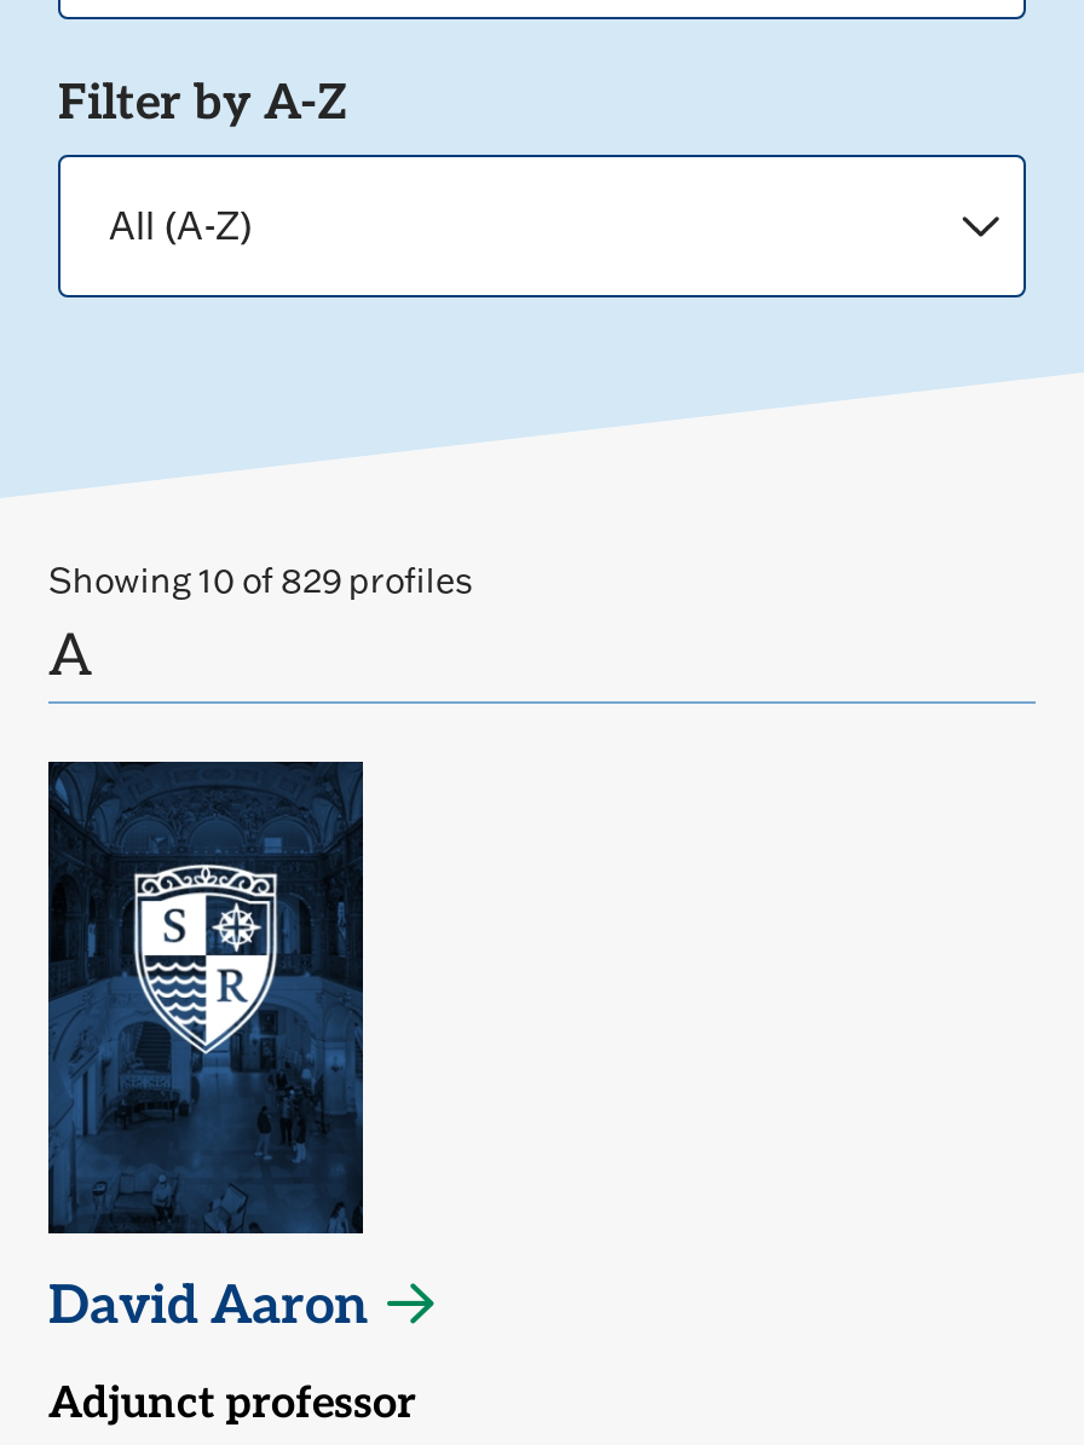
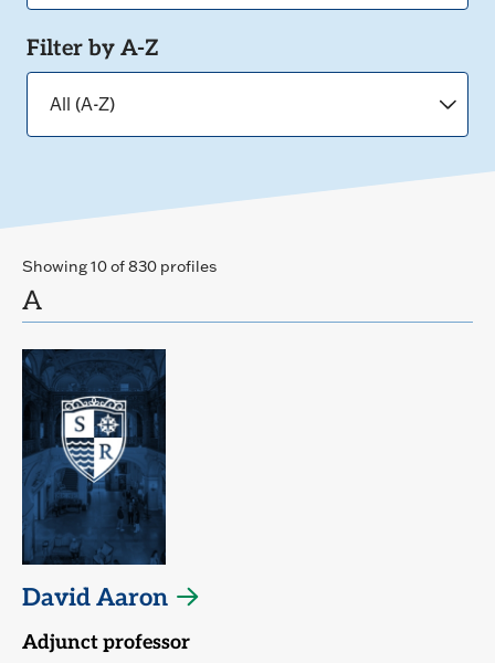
[48,559,472,602] Showing 10 of 829 profiles -> [22,256,217,276] Showing 10 of 830 profiles

